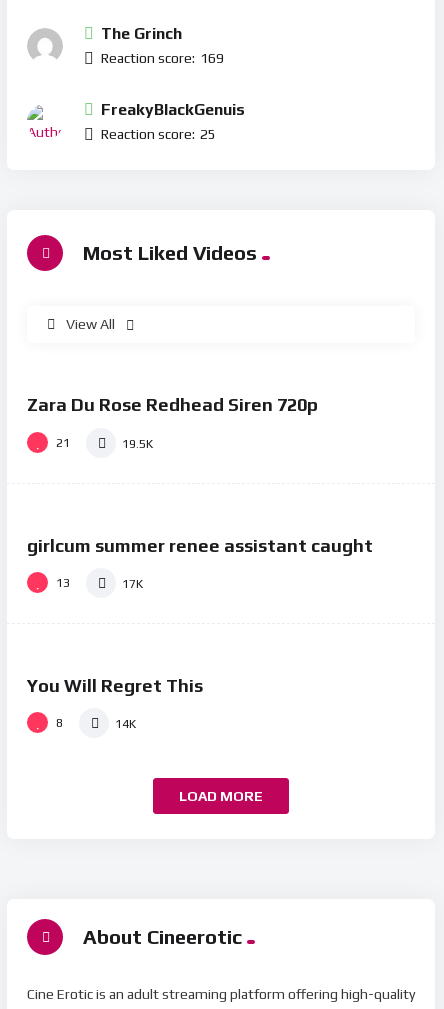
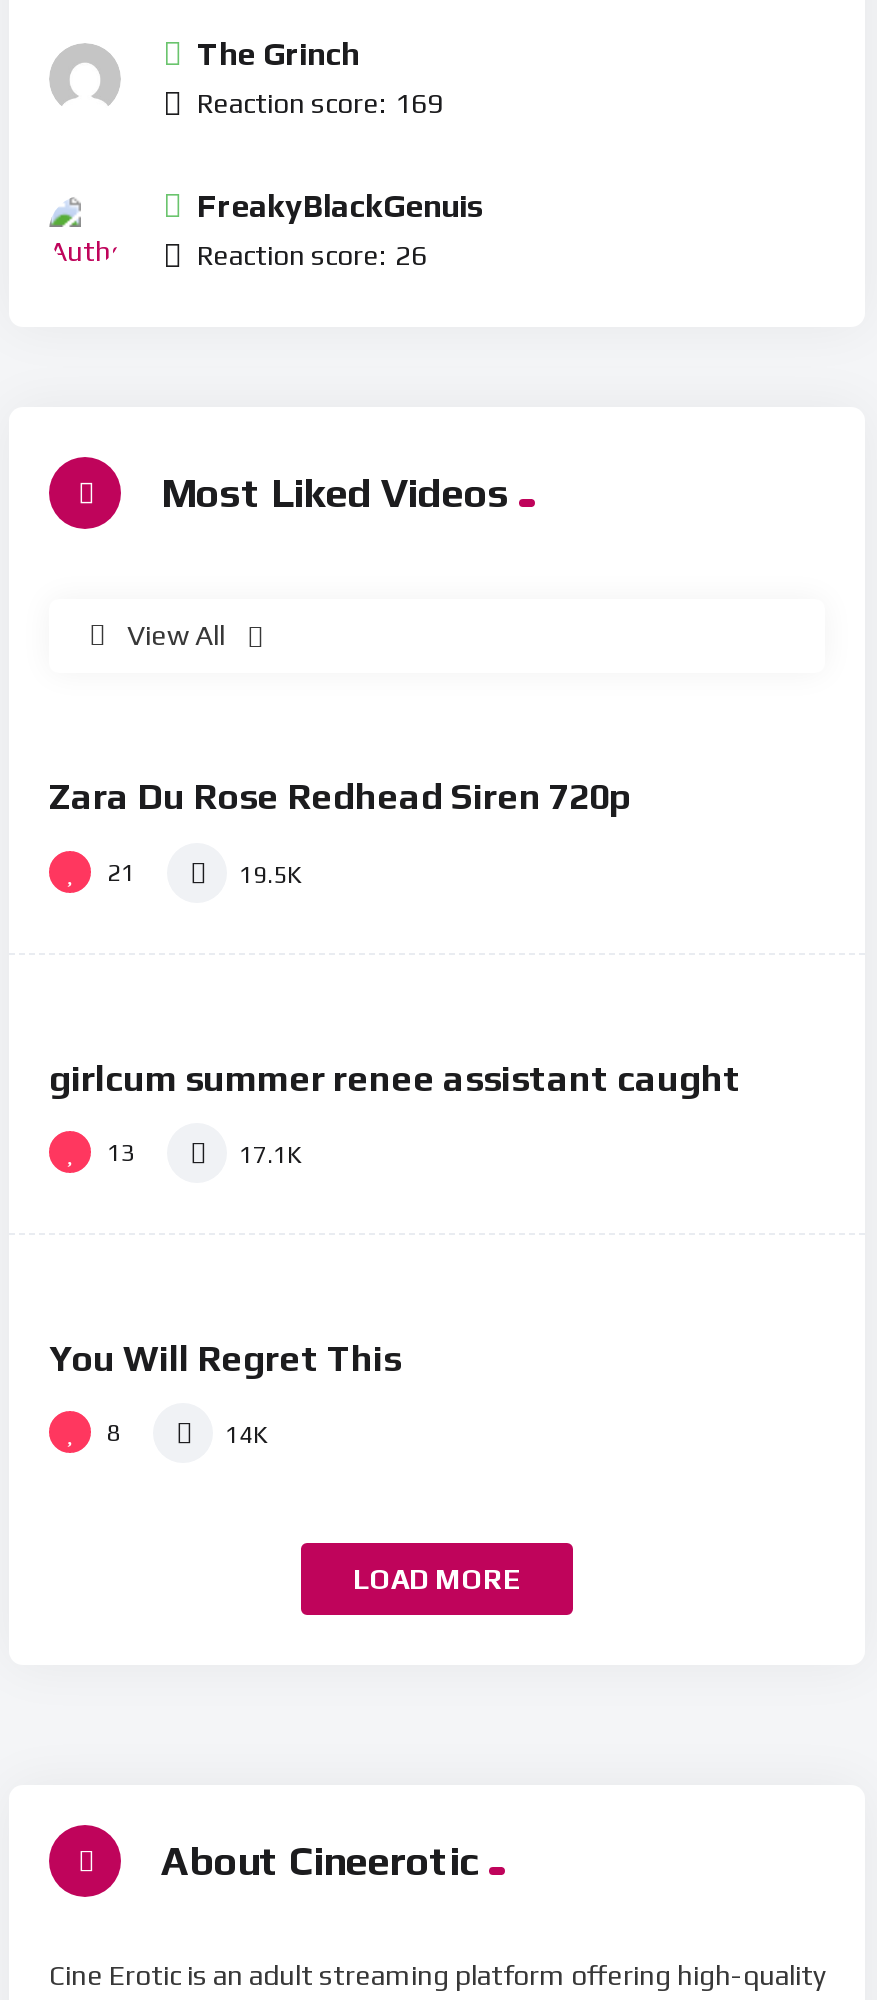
[101,126,216,142] Reaction score: 25 -> [197,240,427,272] Reaction score: 26
[122,577,143,591] 17K -> [239,1140,301,1168] 17.1K

